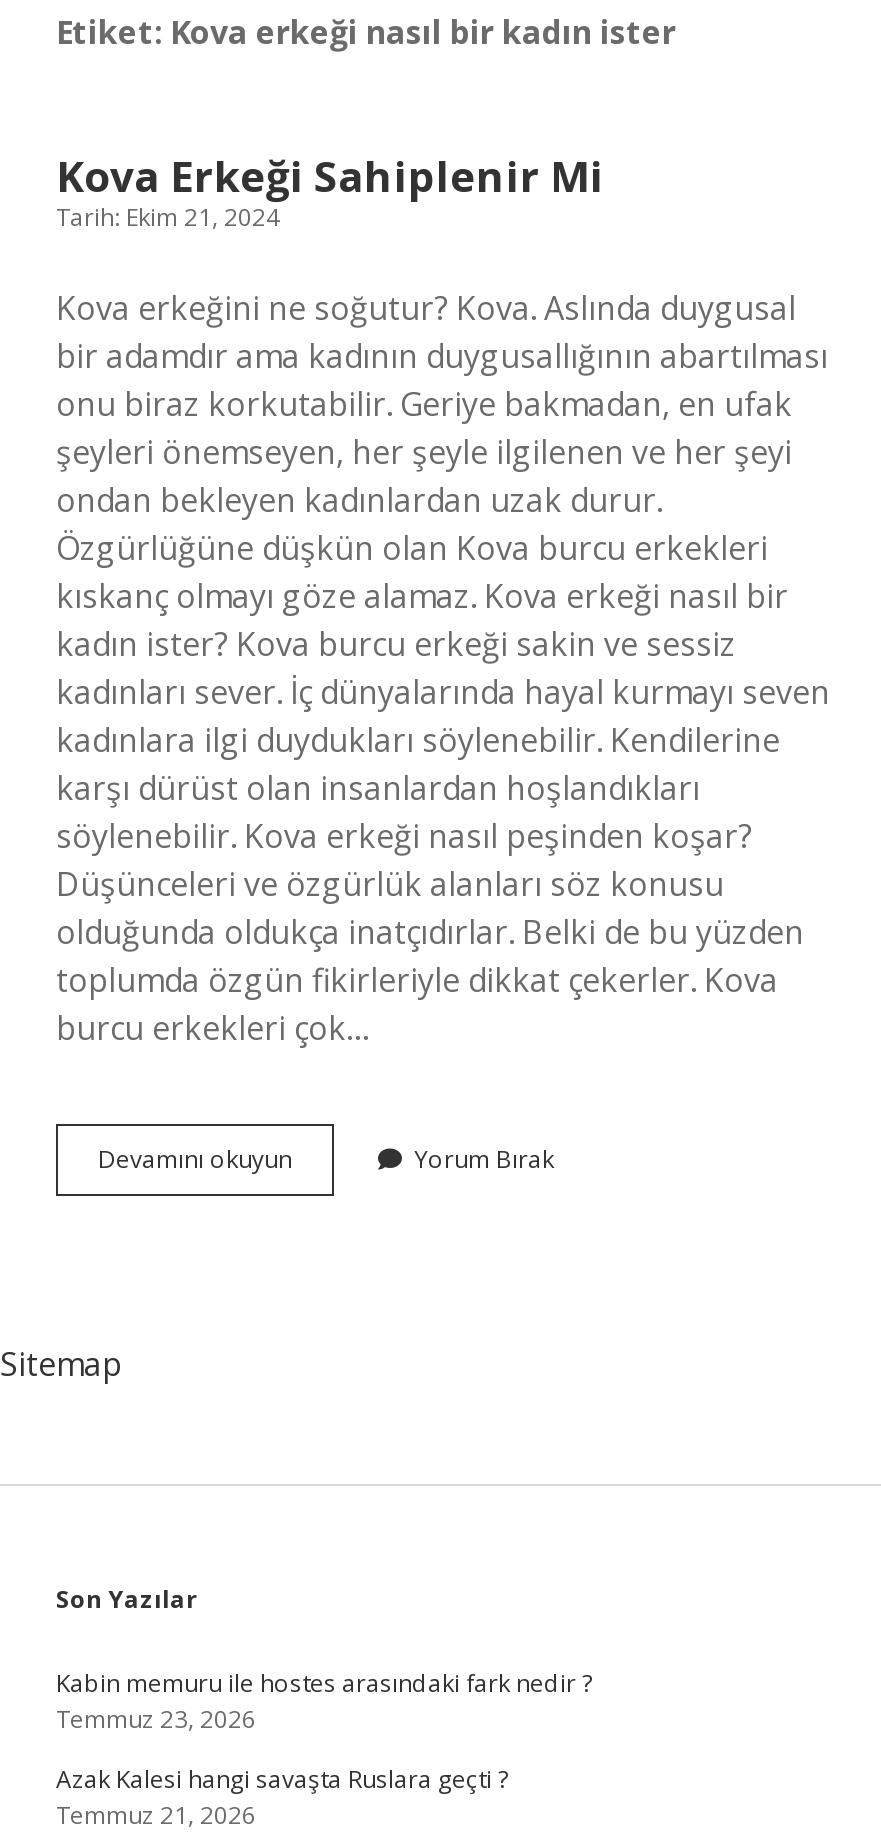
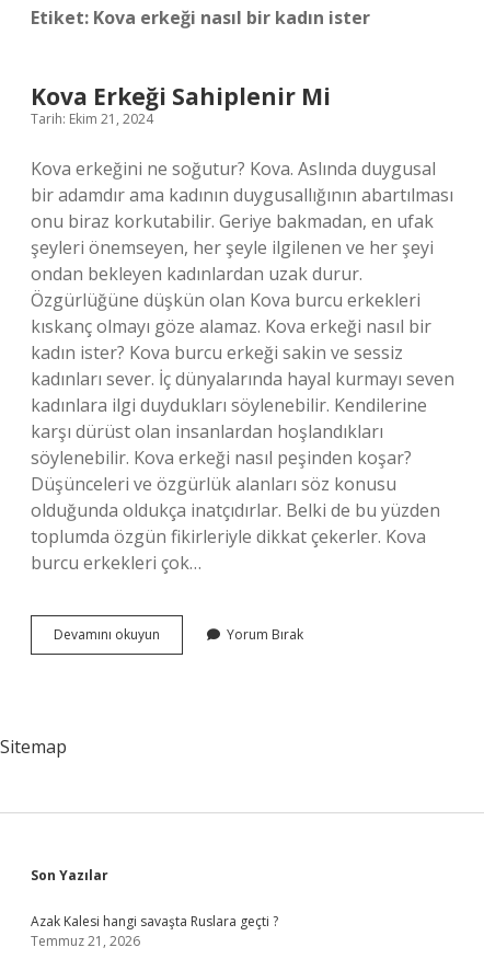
[56,1666,592,1736] Kabin memuru ile hostes arasındaki fark nedir ? | Temmuz 23, 2026 -> none

